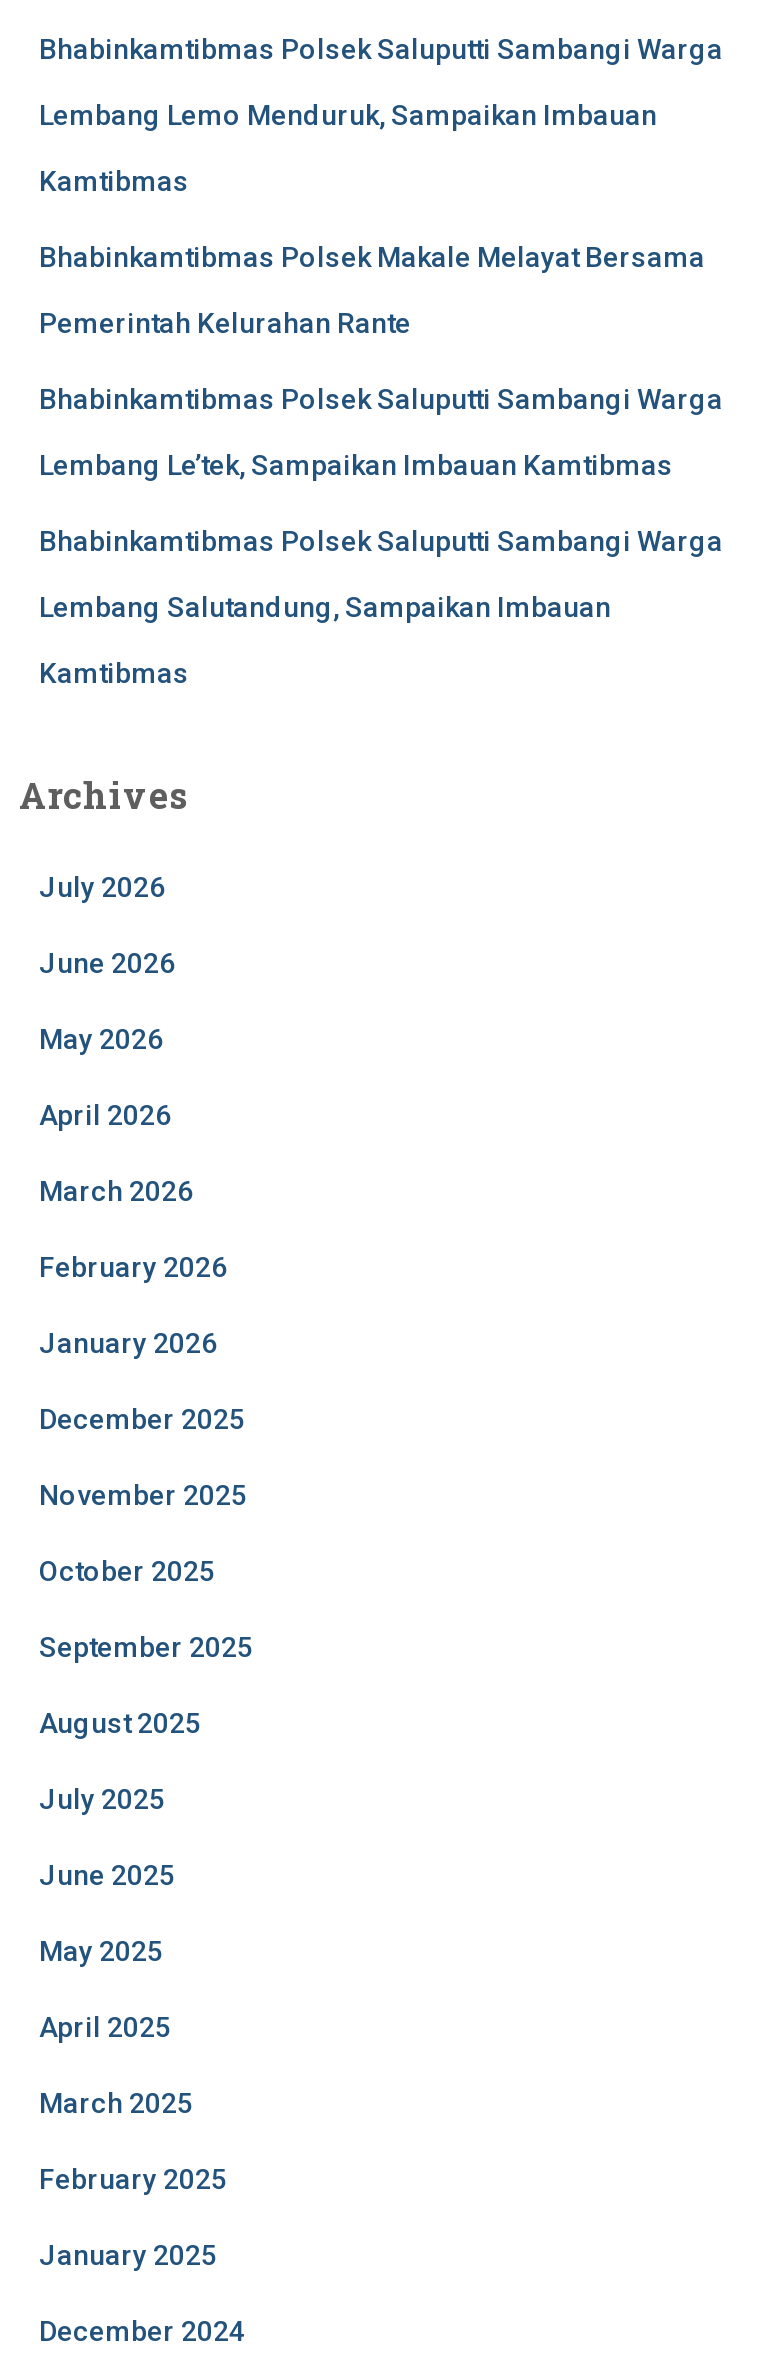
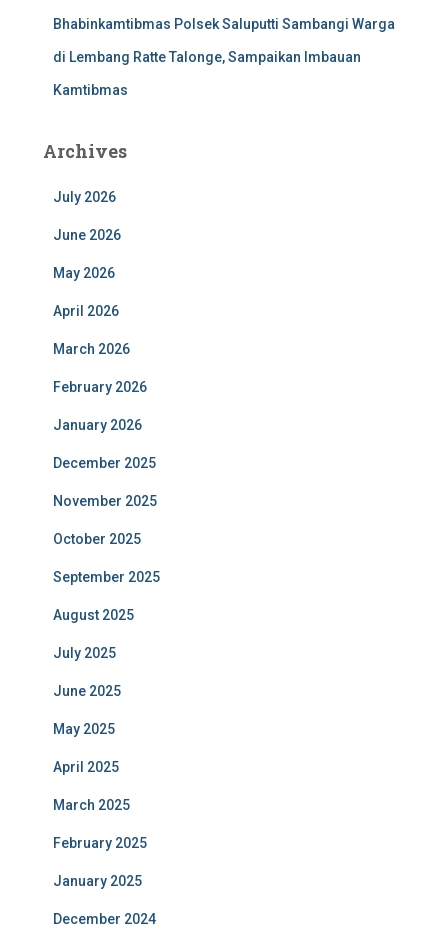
[39,99,723,623] Lembang Lemo Menduruk, Sampaikan Imbauan | Kamtibmas | Bhabinkamtibmas Polsek Makale Melayat Bersama | Pemerintah Kelurahan Rante | Bhabinkamtibmas Polsek Saluputti Sambangi Warga | Lembang Le’tek, Sampaikan Imbauan Kamtibmas | Bhabinkamtibmas Polsek Saluputti Sambangi Warga | Lembang Salutandung, Sampaikan Imbauan -> [53,49,361,65] di Lembang Ratte Talonge, Sampaikan Imbauan

